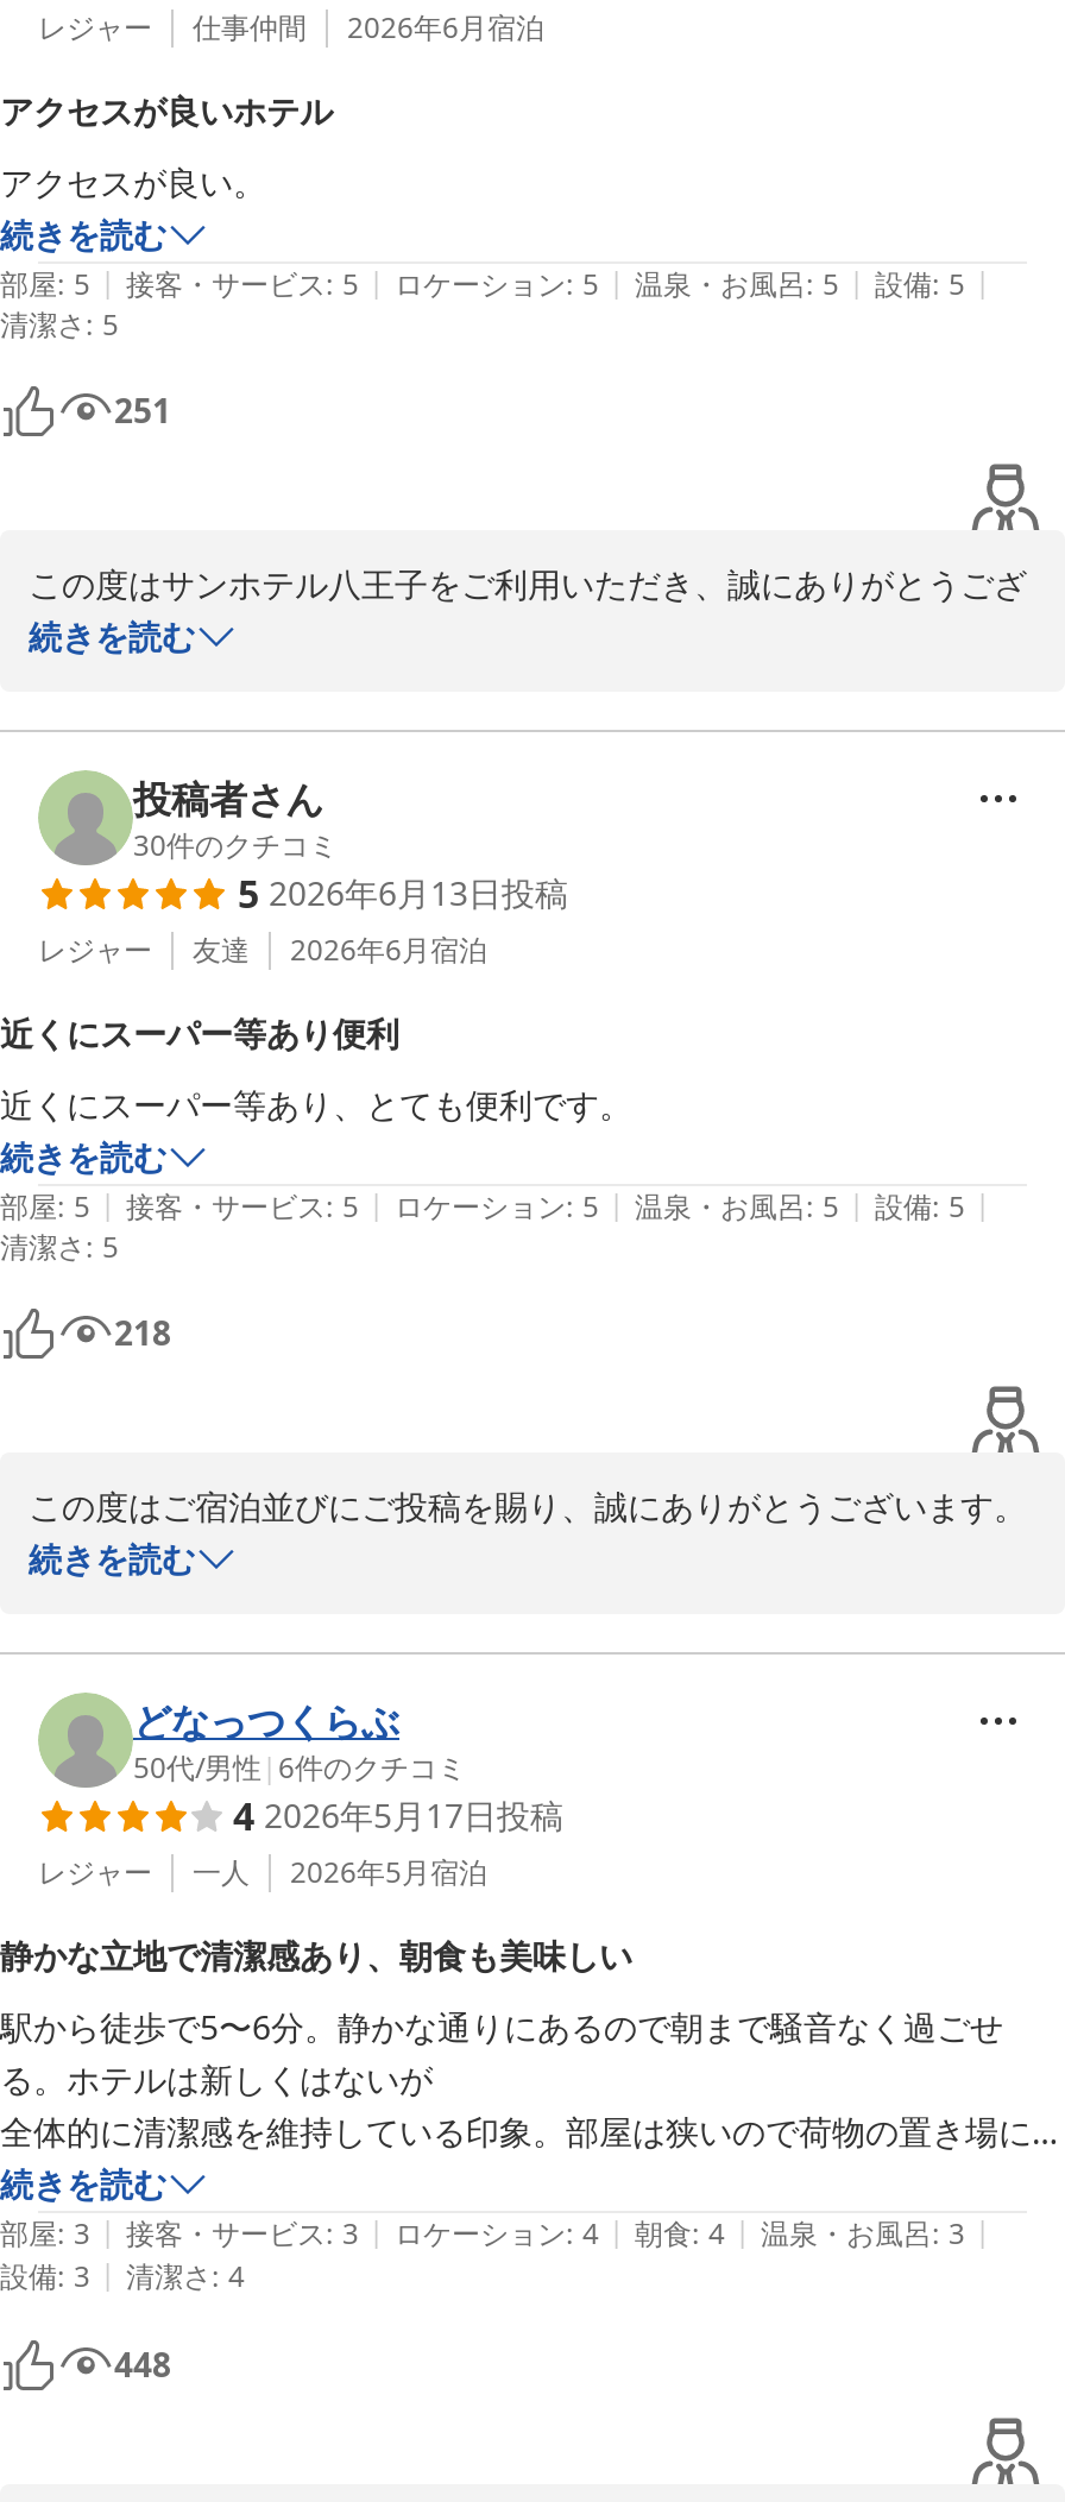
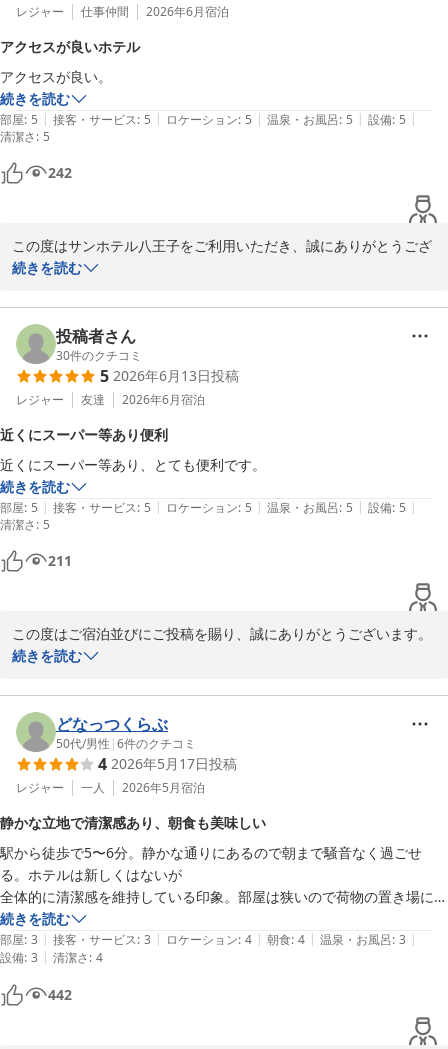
[114,387,171,433] 251 -> [48,163,72,182] 242
[114,1310,171,1355] 218 -> [48,551,72,570] 211
[114,2342,171,2387] 448 -> [48,985,72,1004] 442

